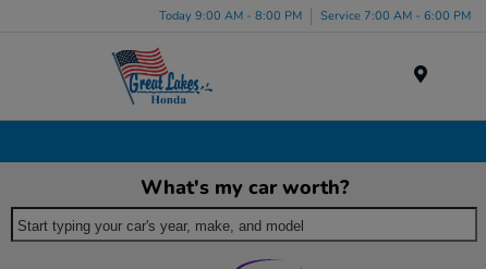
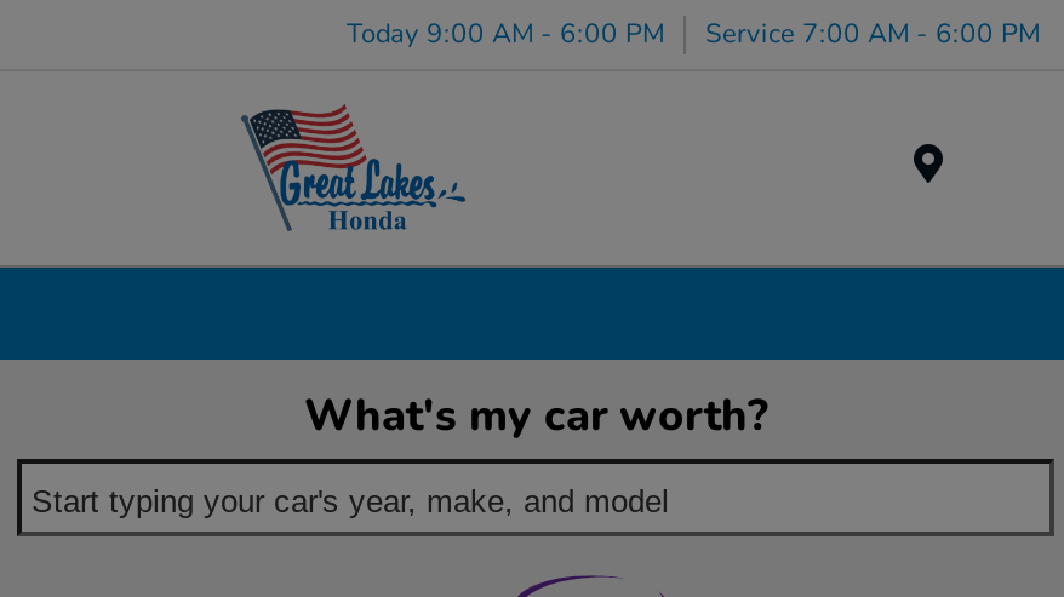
[159,7,471,23] Today 9:00 AM - 8:00 PM Service 7:00 AM - 6:00 PM -> [347,15,1040,51] Today 9:00 AM - 6:00 PM Service 7:00 AM - 6:00 PM

